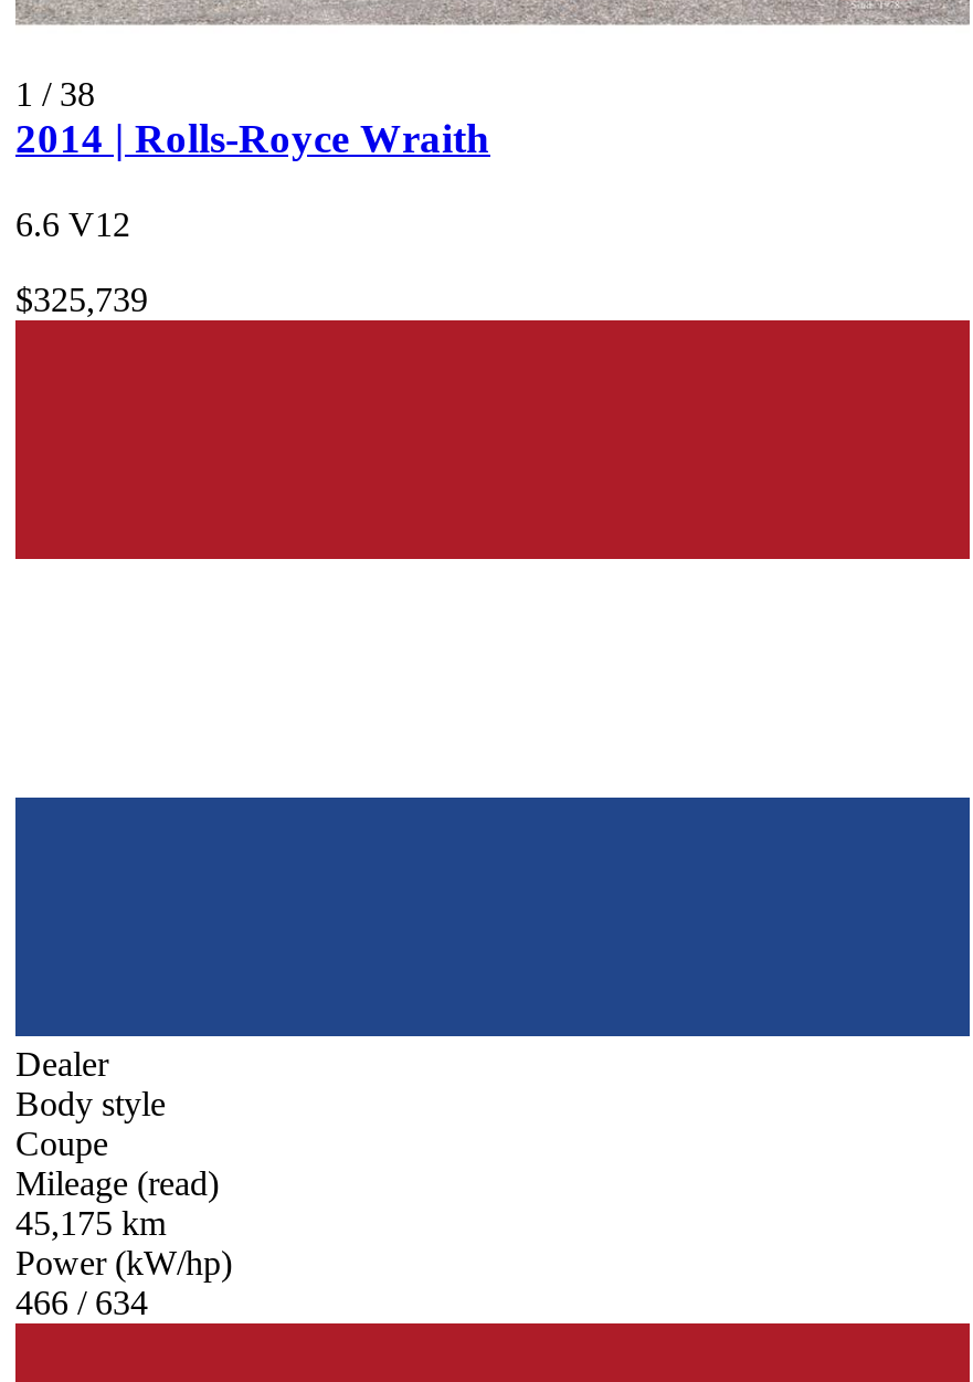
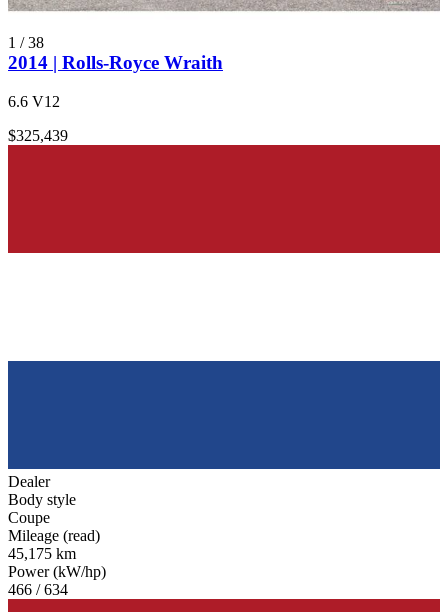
[15,281,148,319] $325,739 -> [8,127,68,144] $325,439

